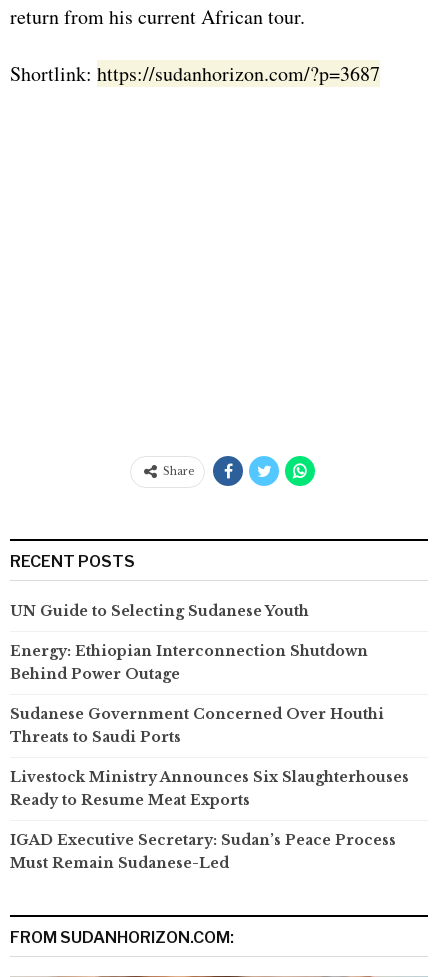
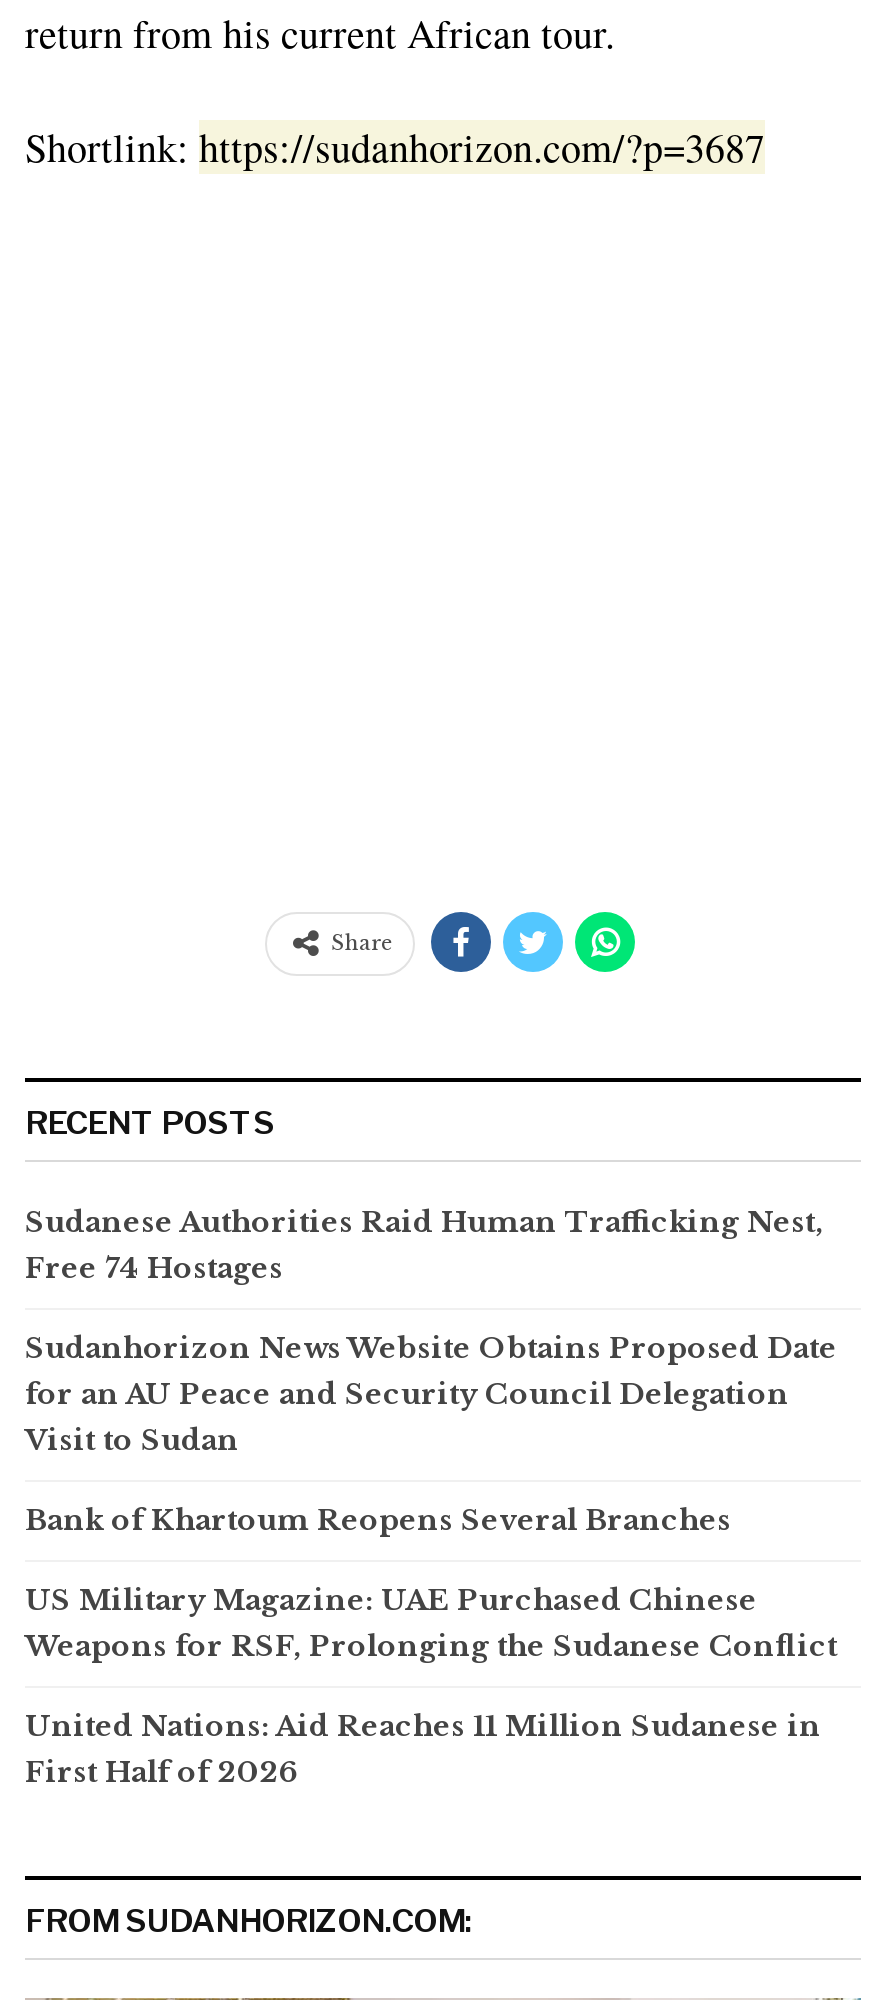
[10,602,309,620] UN Guide to Selecting Sudanese Youth -> [25,1203,823,1285] Sudanese Authorities Raid Human Trafficking Nest, | Free 74 Hostages
[10,642,368,683] Energy: Ethiopian Interconnection Shutdown | Behind Power Outage -> [25,1329,837,1457] Sudanhorizon News Website Obtains Proposed Date | for an AU Peace and Security Council Delegation | Visit to Sudan
[10,705,384,746] Sudanese Government Concerned Over Houthi | Threats to Saudi Ports -> [25,1501,731,1537] Bank of Khartoum Reopens Several Branches
[10,768,409,809] Livestock Ministry Announces Six Slaughterhouses | Ready to Resume Meat Exports -> [25,1581,837,1663] US Military Magazine: UAE Purchased Chinese | Weapons for RSF, Prolonging the Sudanese Conflict
[10,831,396,872] IGAD Executive Secretary: Sudan’s Peace Process | Must Remain Sudanese-Led -> [25,1707,821,1789] United Nations: Aid Reaches 11 Million Sudanese in | First Half of 2026

